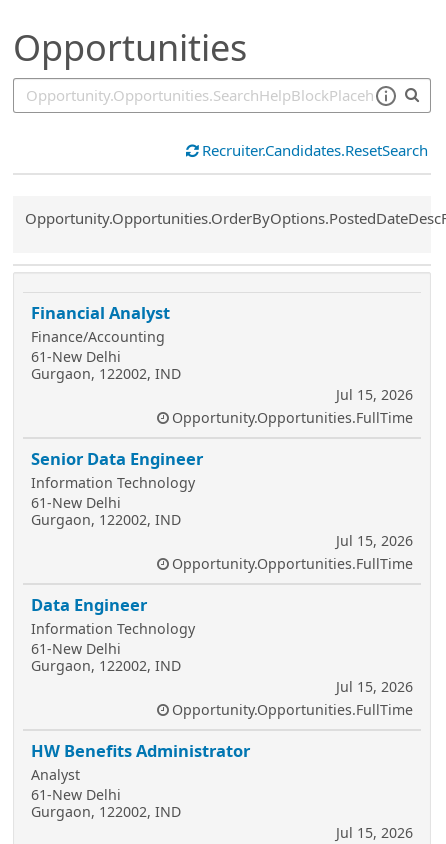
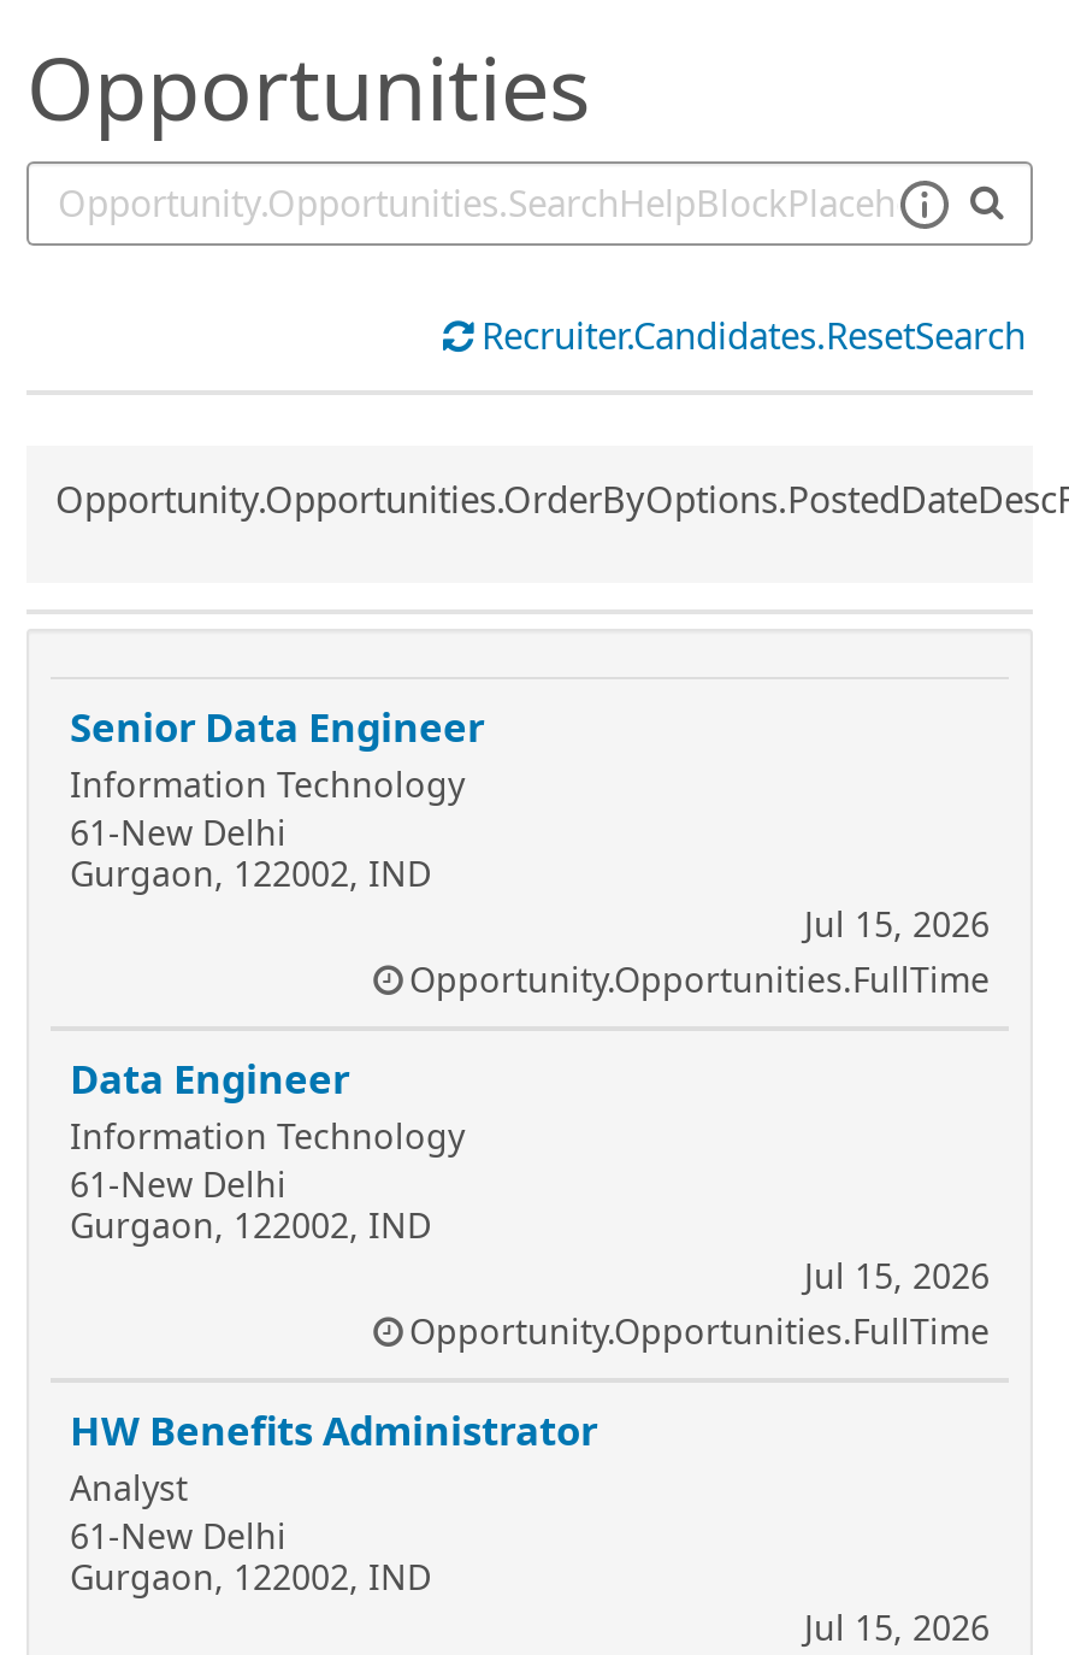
[31,301,413,427] Financial Analyst | Finance/Accounting | 61-New Delhi | Gurgaon, 122002, IND | Jul 15, 2026 | Opportunity.Opportunities.FullTime -> none

